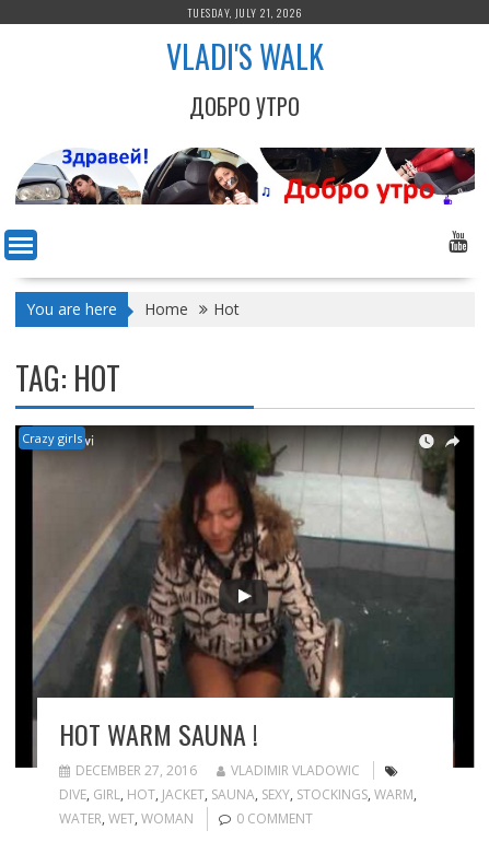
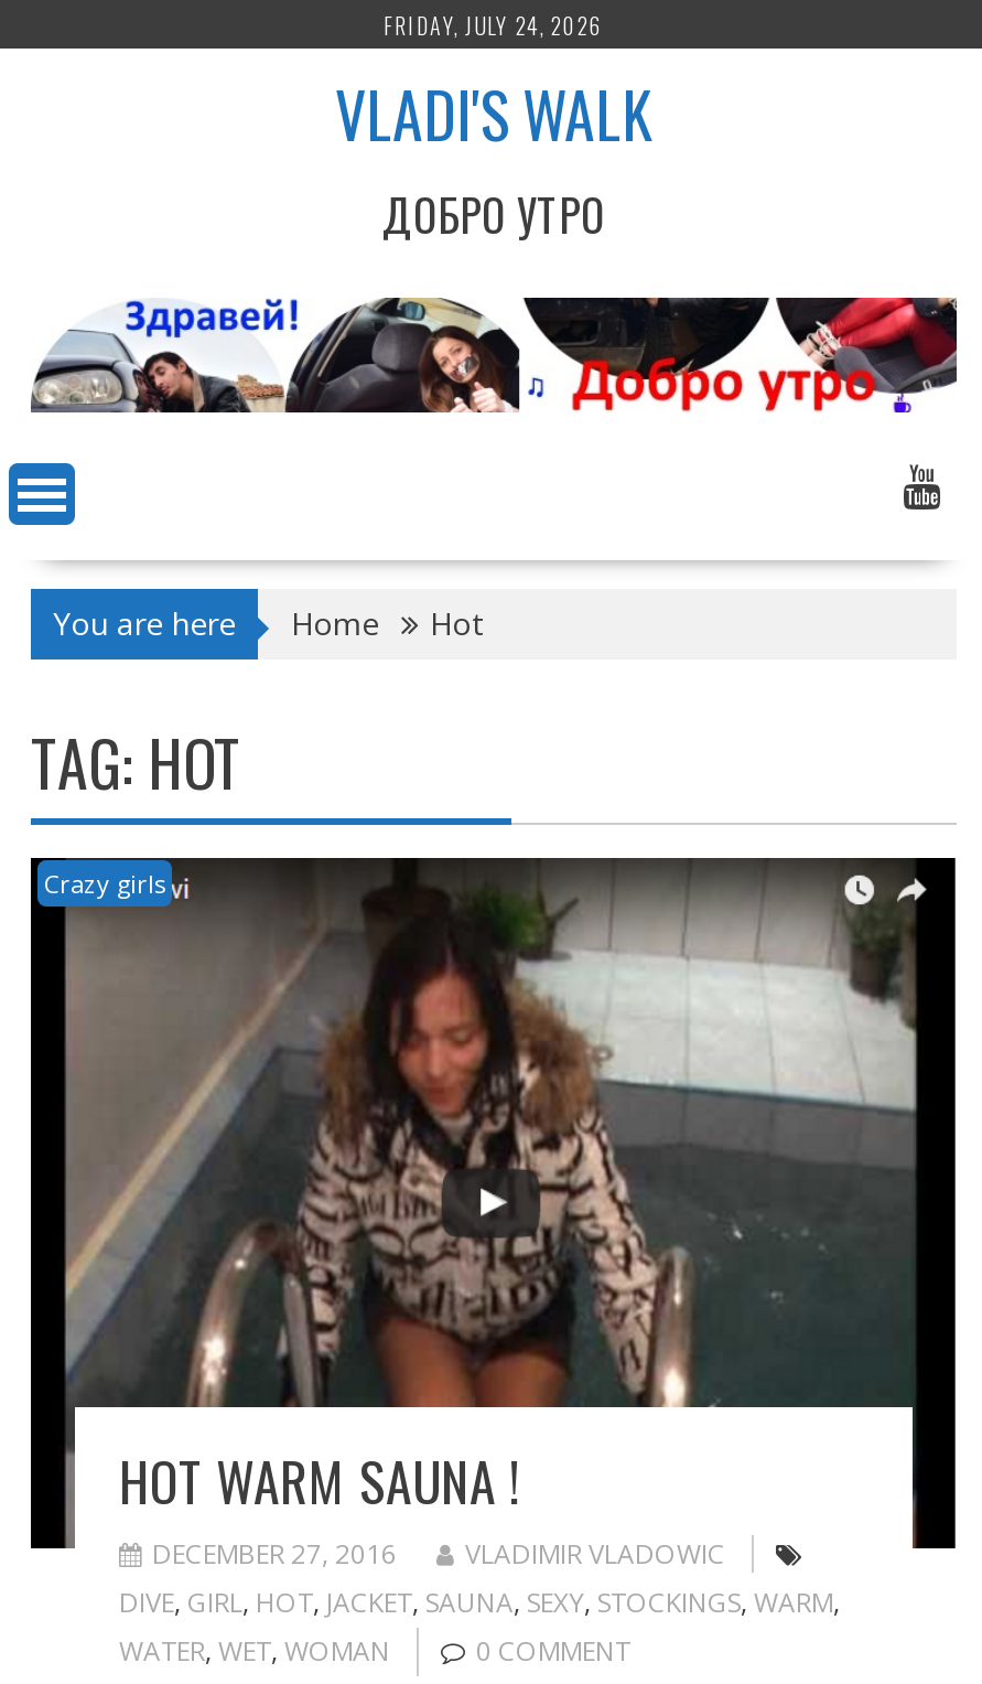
[187,4,303,21] TUESDAY, JULY 21, 2026 -> [384,9,604,42] FRIDAY, JULY 24, 2026

